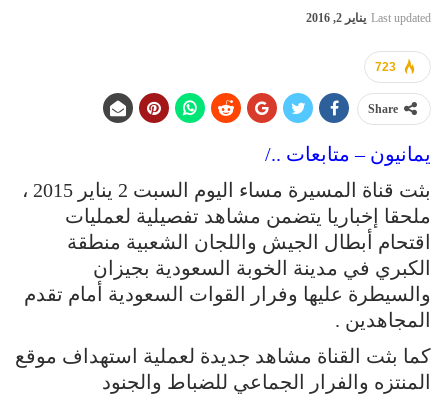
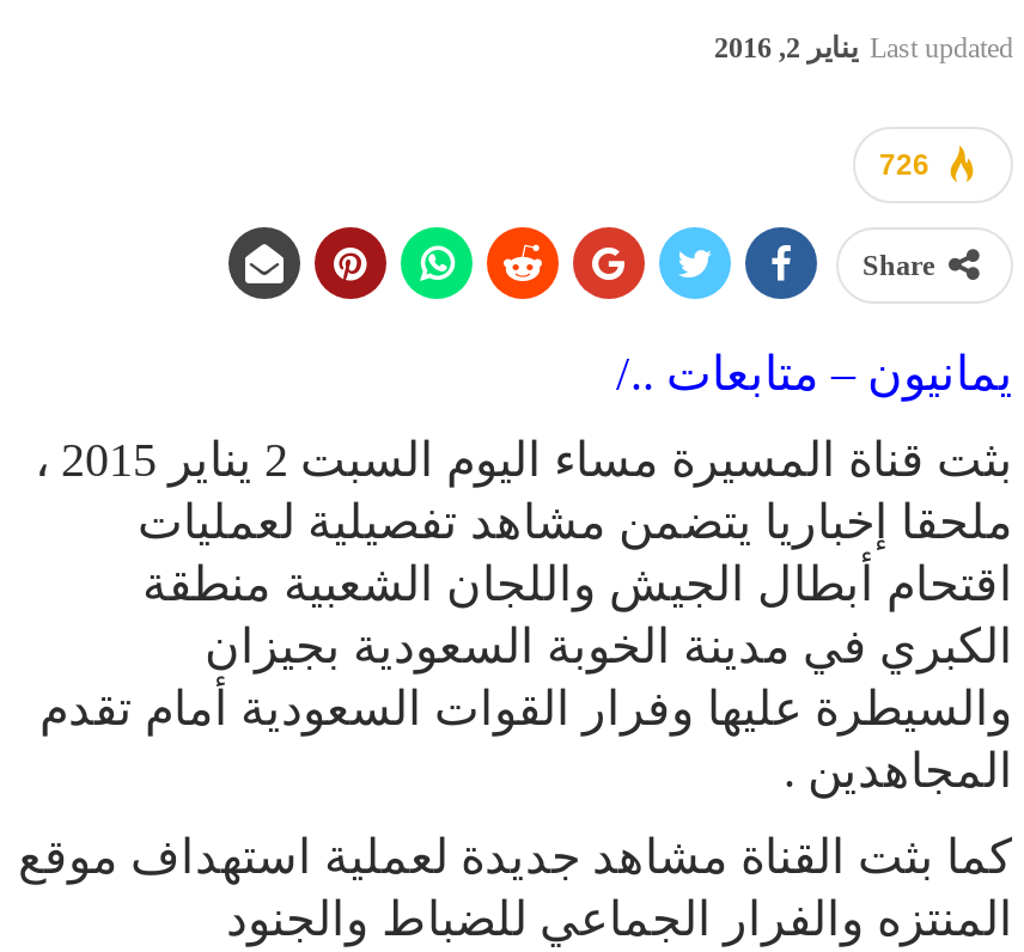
[375,60,396,74] 723 -> [879,149,929,183] 726

